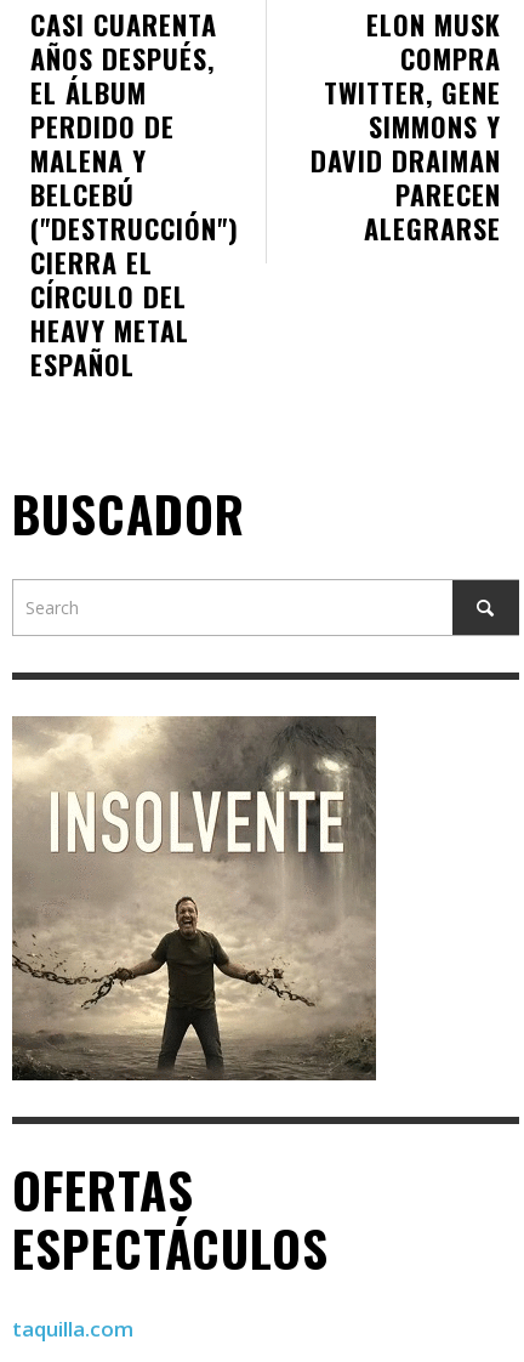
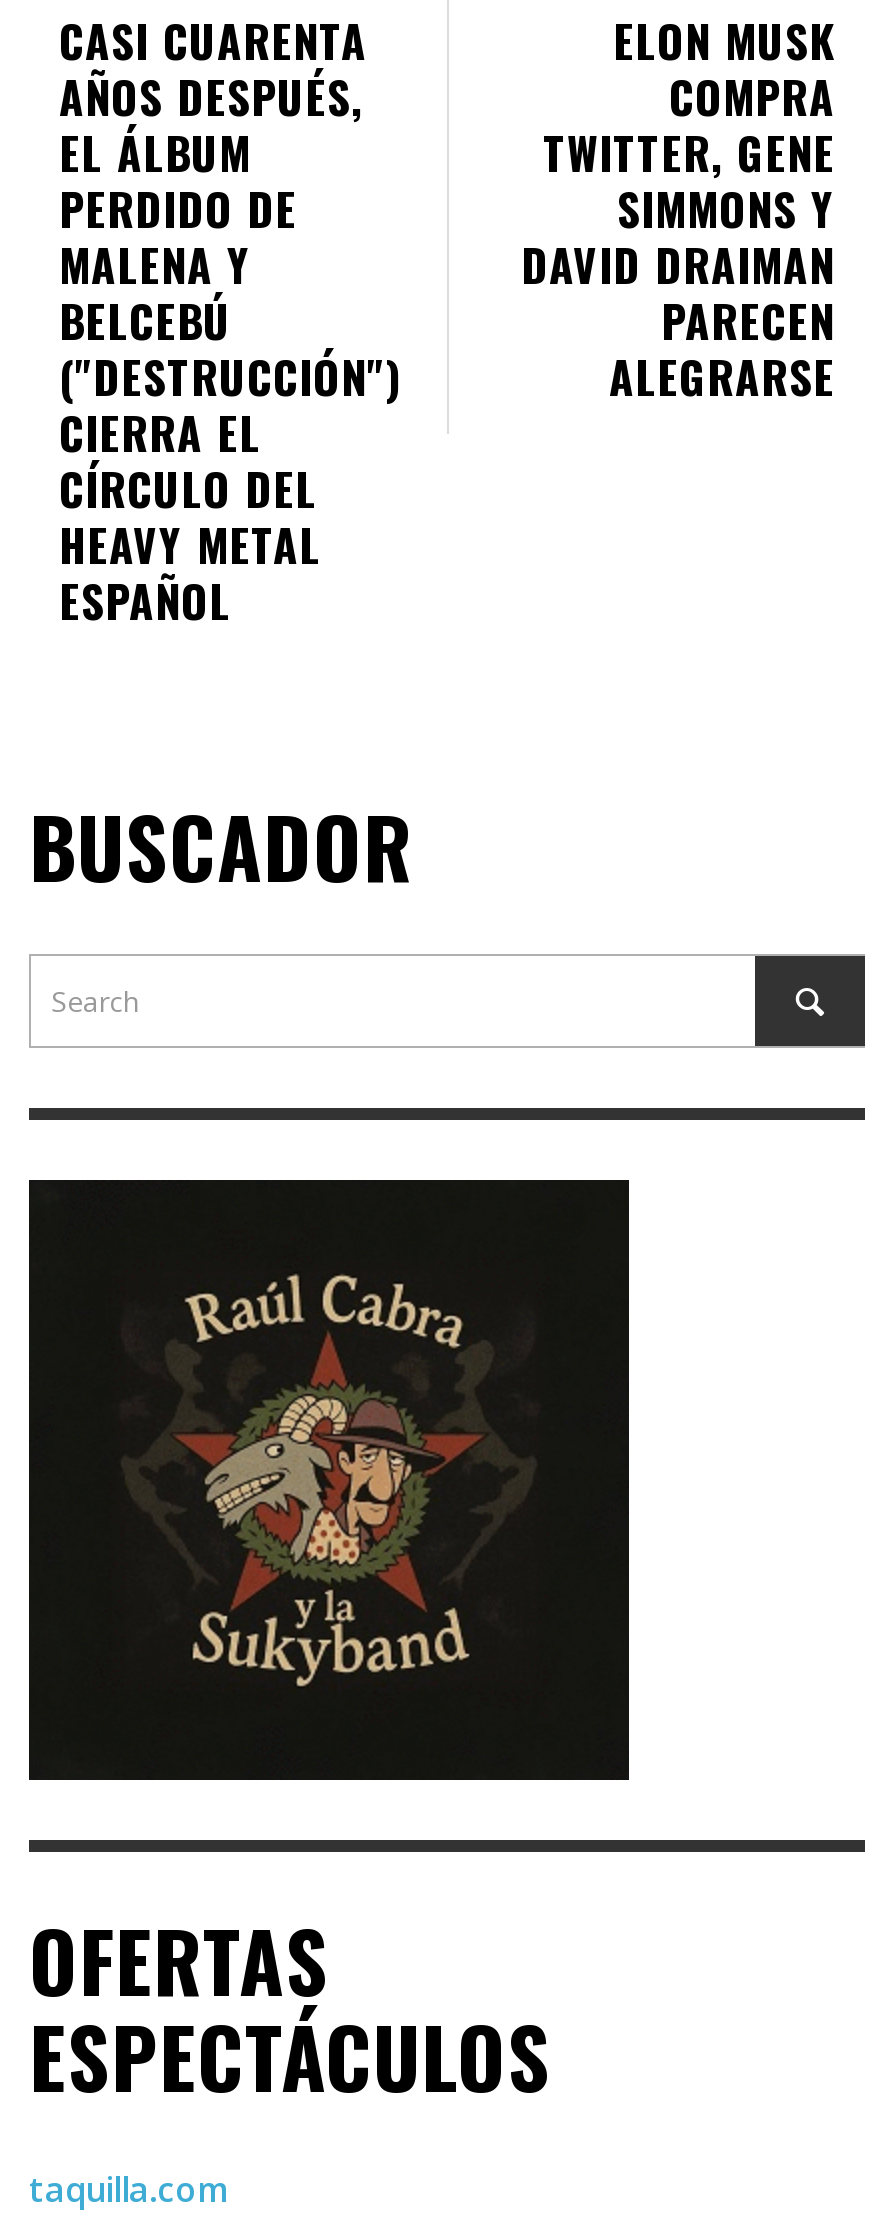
[11,715,377,1080] [image] -> [27,1178,631,1778] [image]

